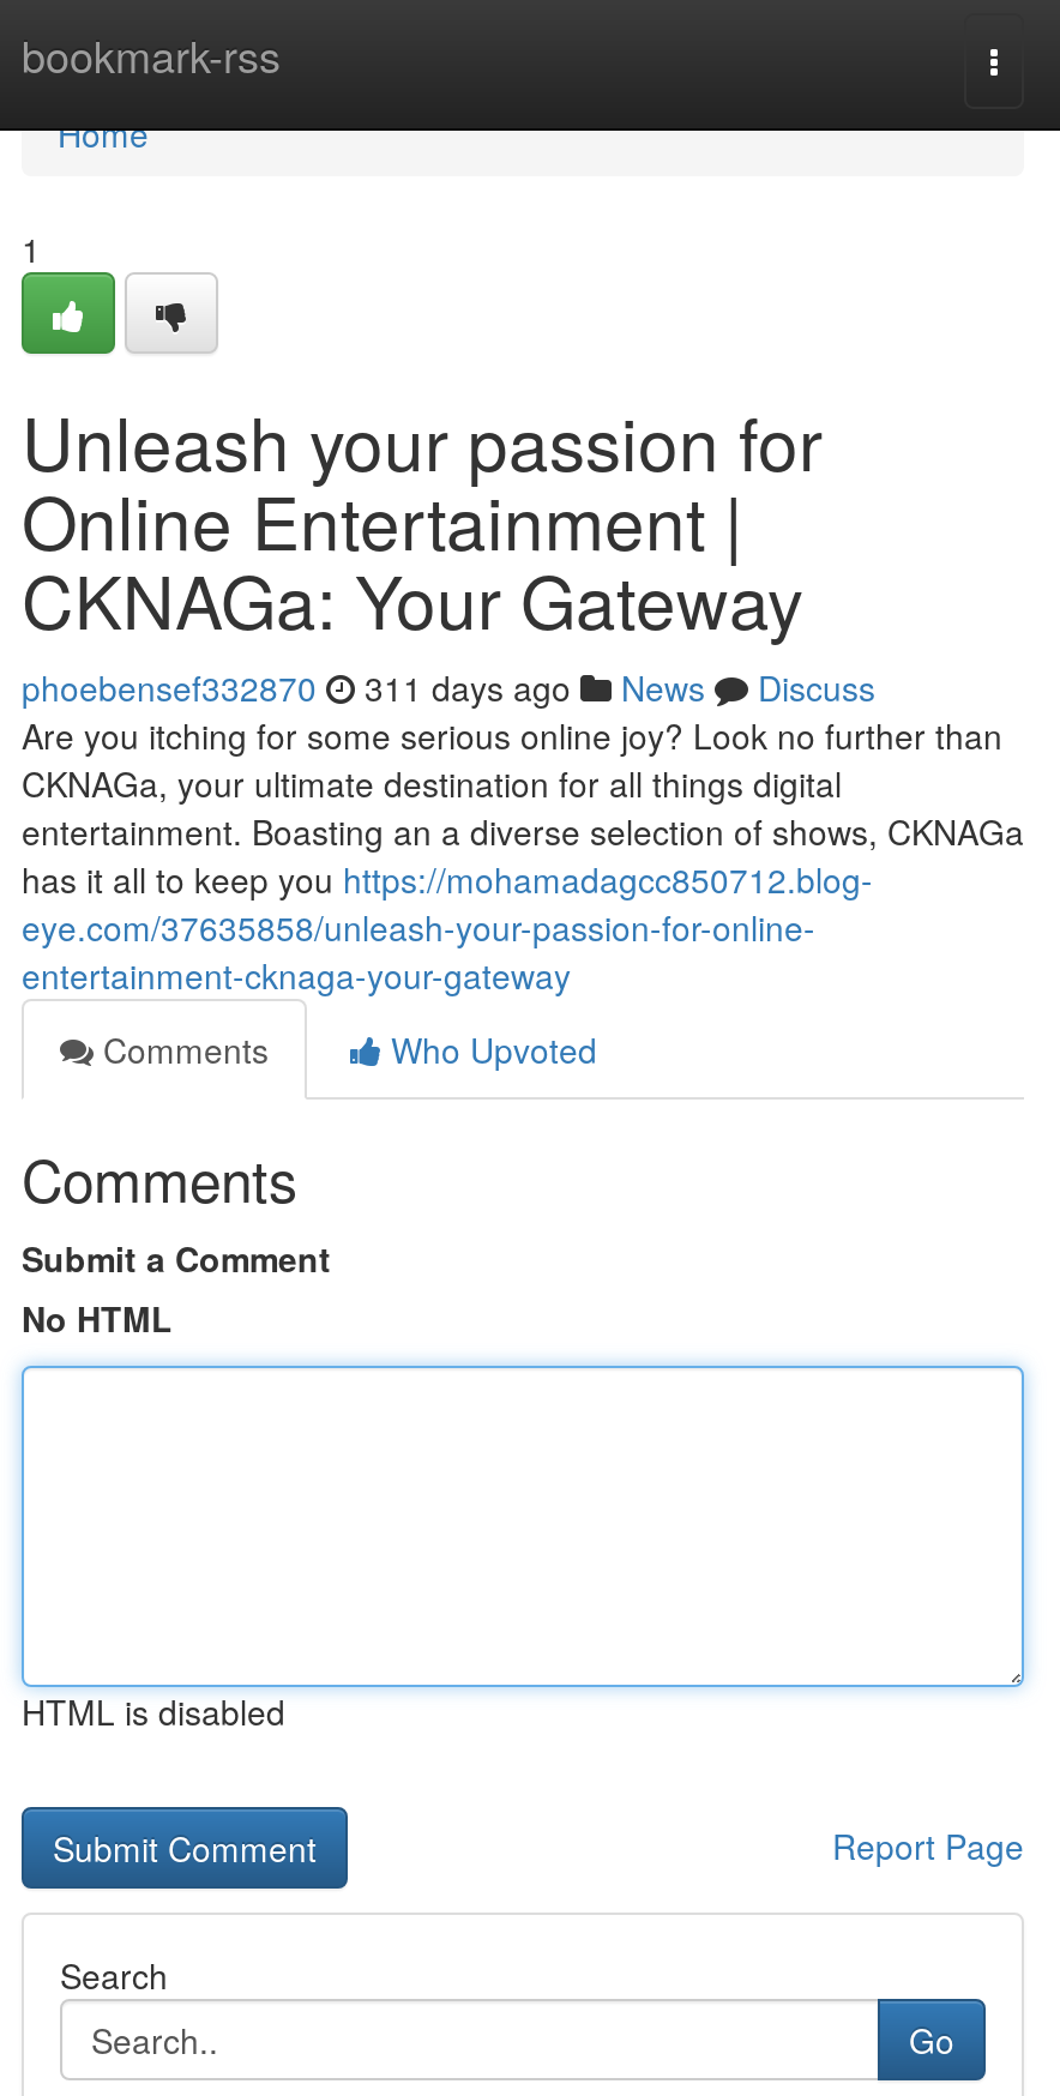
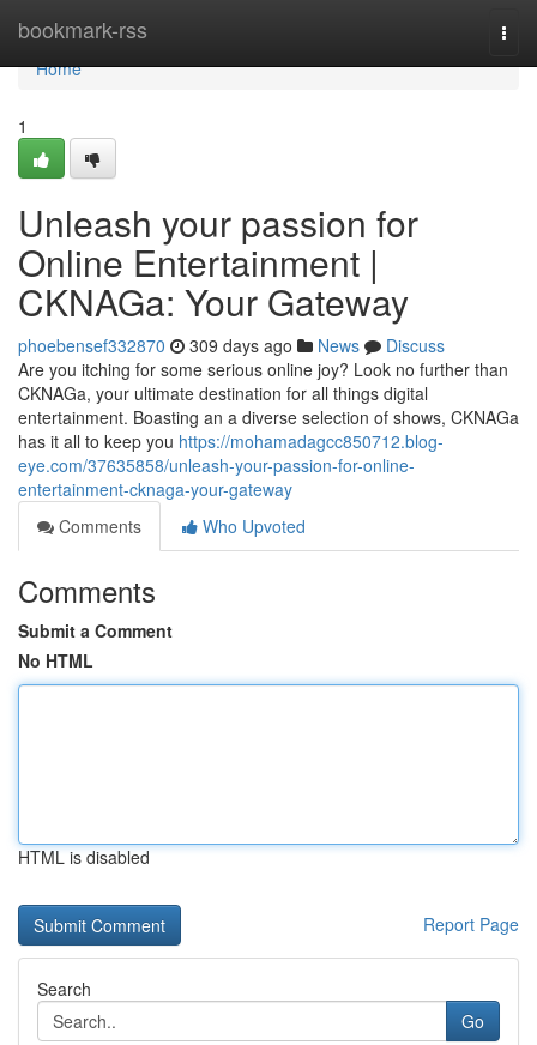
[22,663,875,711] phoebensef332870 311 days ago News Discuss -> [18,333,445,357] phoebensef332870 309 days ago News Discuss

